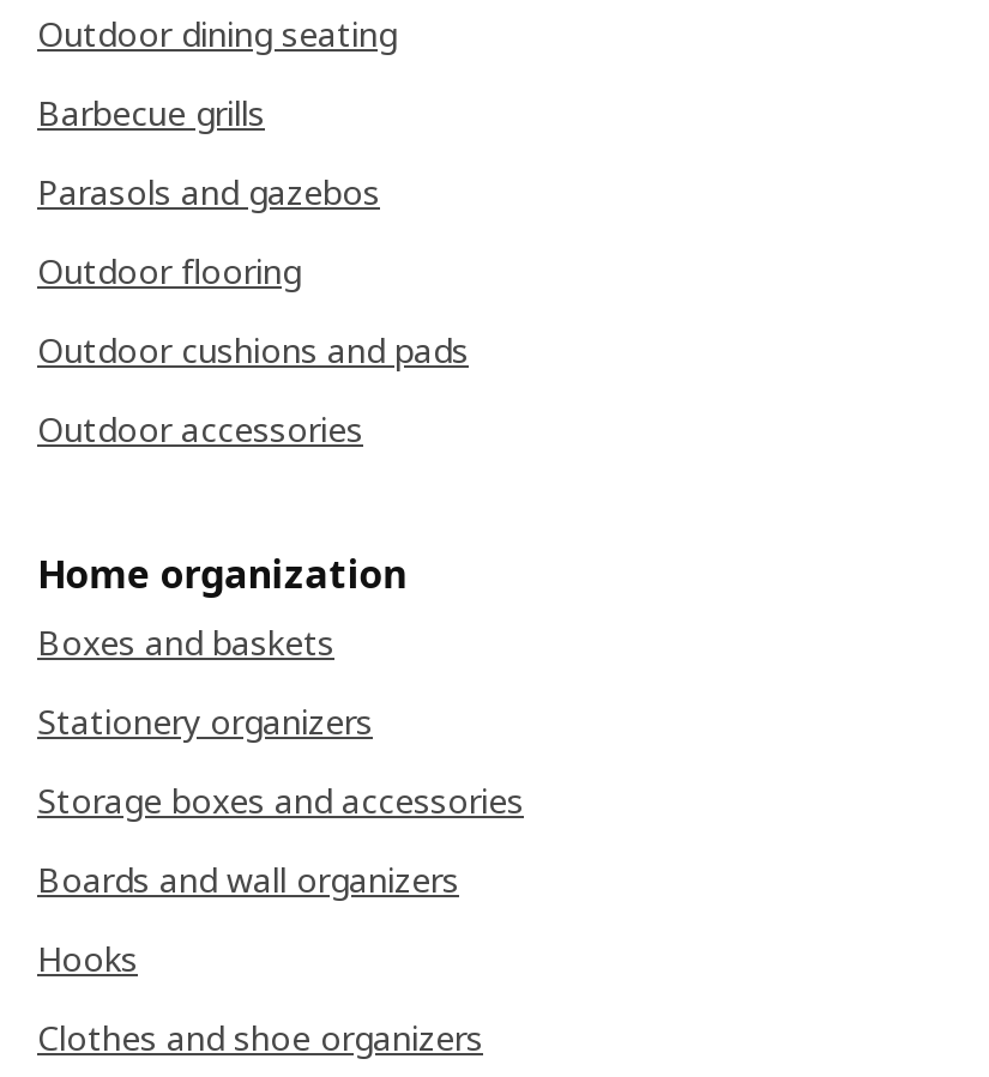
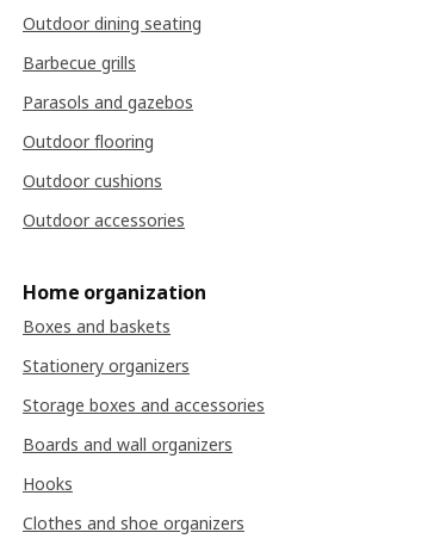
[37,328,469,374] Outdoor cushions and pads -> [23,170,162,193] Outdoor cushions

